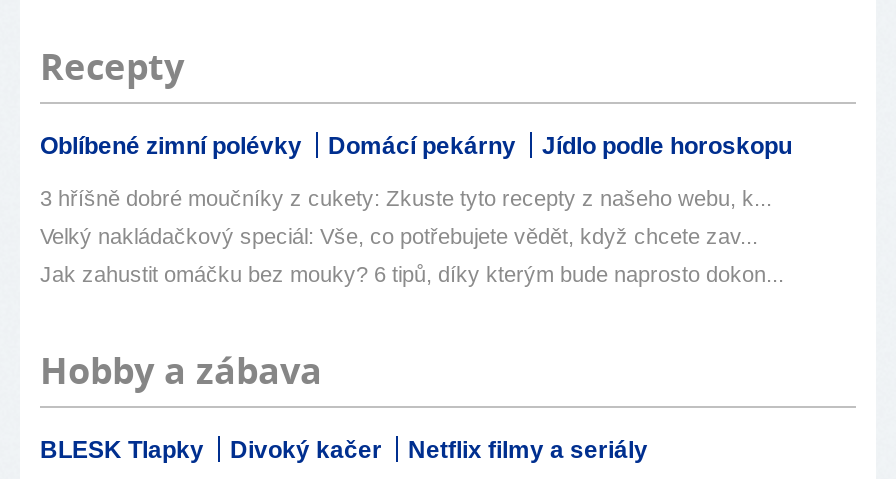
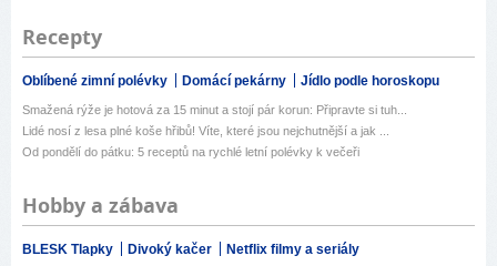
[40,185,772,209] 3 hříšně dobré moučníky z cukety: Zkuste tyto recepty z našeho webu, k... -> [22,103,407,116] Smažená rýže je hotová za 15 minut a stojí pár korun: Připravte si tuh...
[40,223,758,247] Velký nakládačkový speciál: Vše, co potřebujete vědět, když chcete zav... -> [22,124,389,137] Lidé nosí z lesa plné koše hřibů! Víte, které jsou nejchutnější a jak ...
[40,261,784,285] Jak zahustit omáčku bez mouky? 6 tipů, díky kterým bude naprosto dokon... -> [22,145,359,158] Od pondělí do pátku: 5 receptů na rychlé letní polévky k večeři

